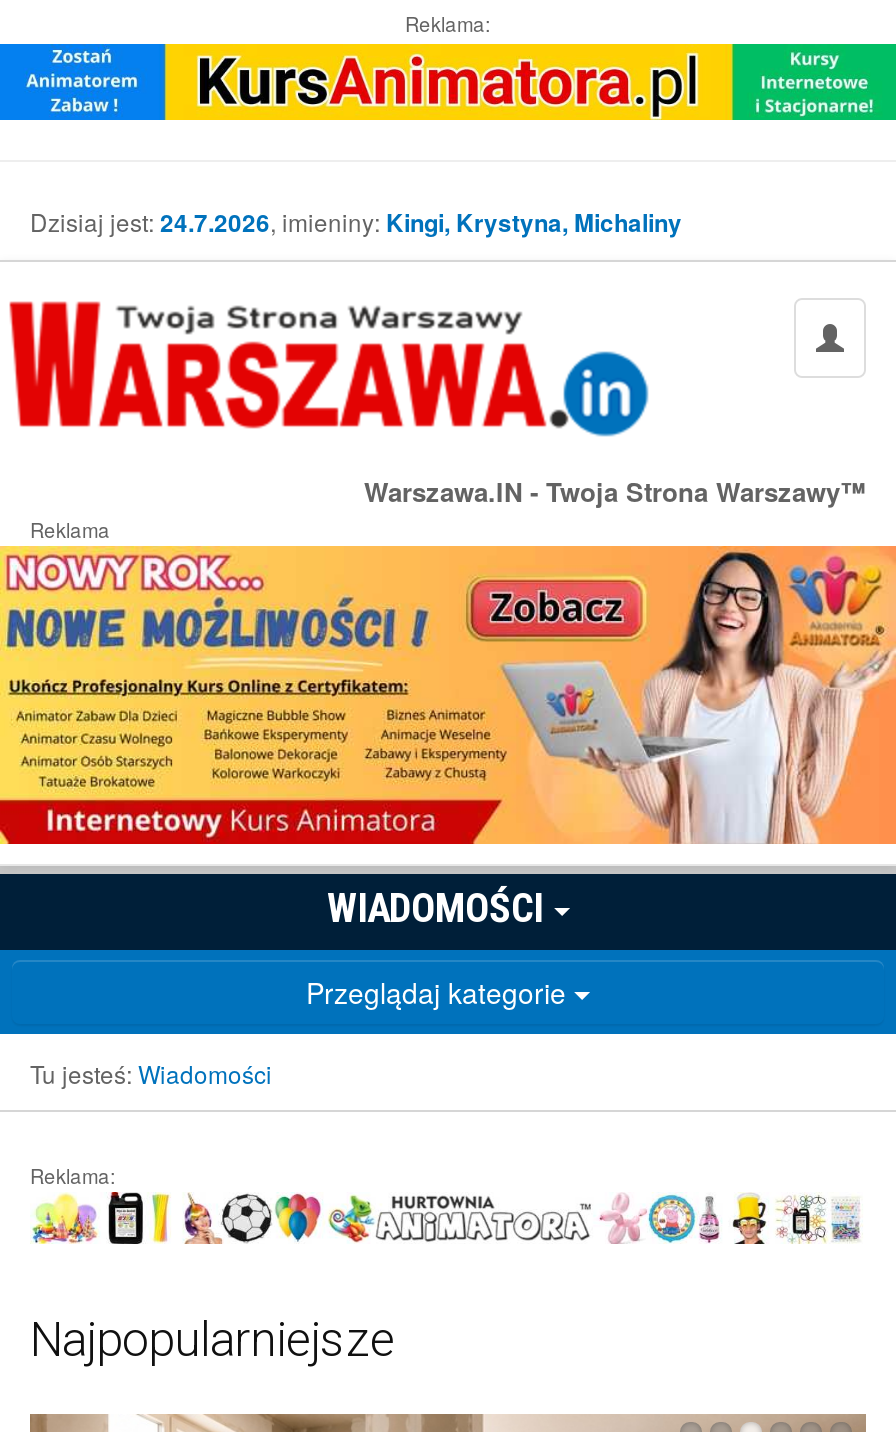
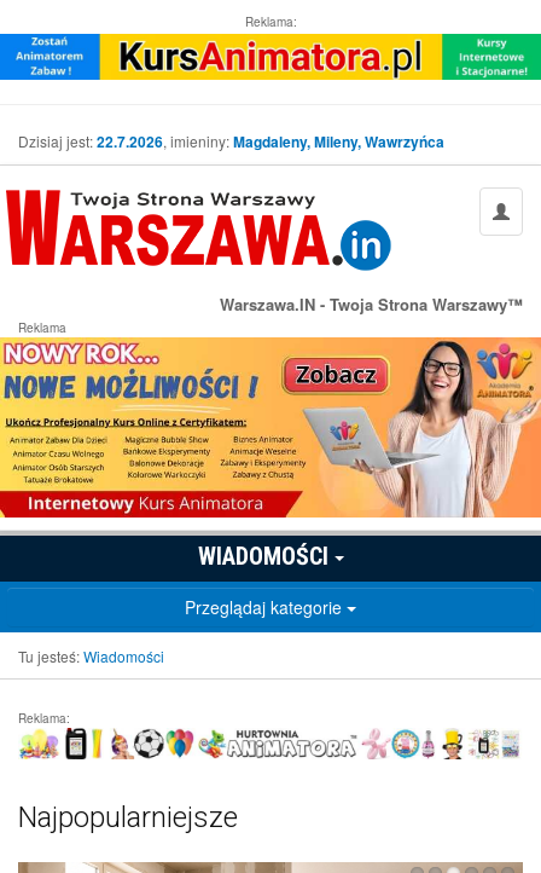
[30,205,682,241] Dzisiaj jest: 24.7.2026, imieniny: Kingi, Krystyna, Michaliny -> [18,131,444,153] Dzisiaj jest: 22.7.2026, imieniny: Magdaleny, Mileny, Wawrzyńca

